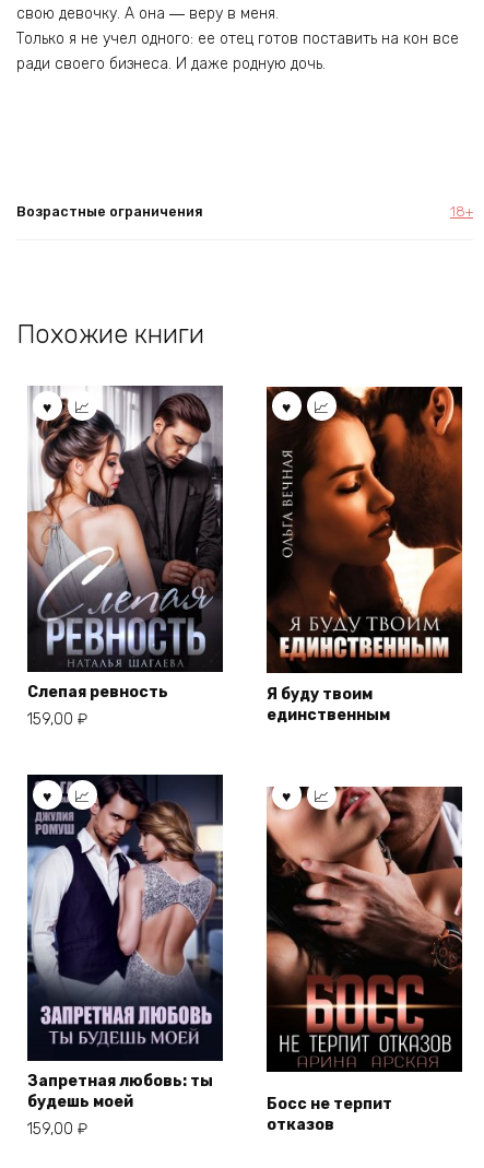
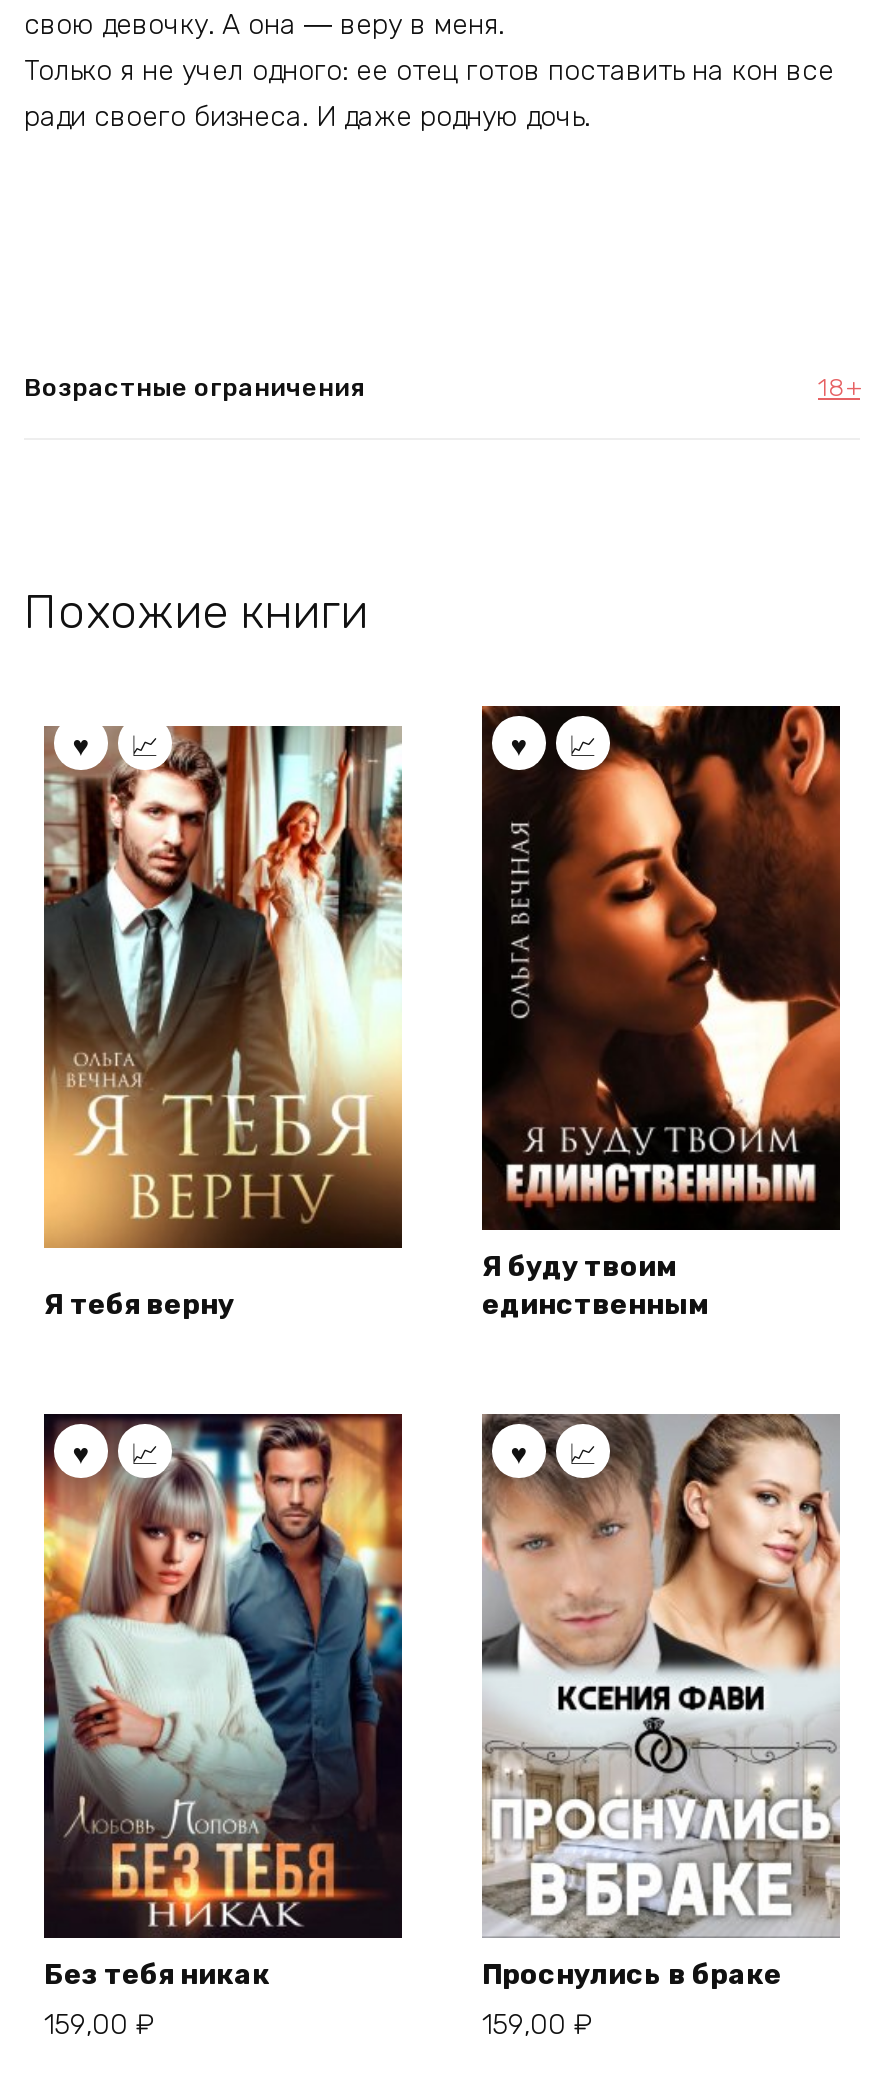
[26,385,224,729] [image] | Слепая ревность | 159,00 ₽ -> [42,706,404,1323] [image] | Я тебя верну
[26,775,224,1112] [image] | Запретная любовь: ты | будешь моей -> [42,1414,404,1993] [image] | Без тебя никак
[265,786,463,1134] [image] | Босс не терпит | отказов -> [480,1412,842,2042] [image] | Проснулись в браке | 159,00 ₽

